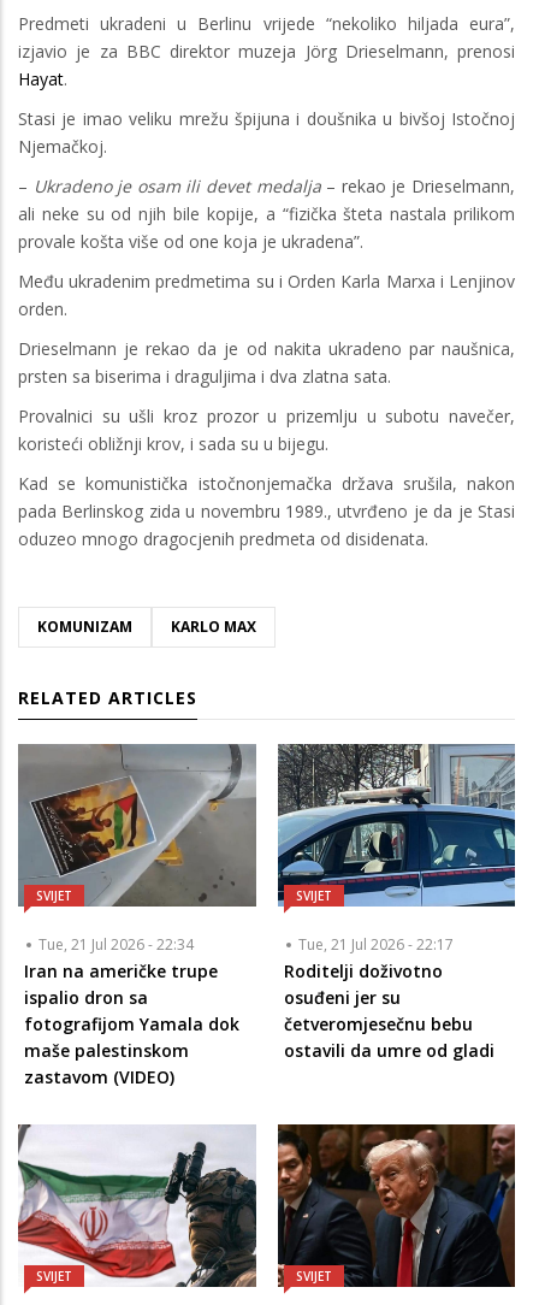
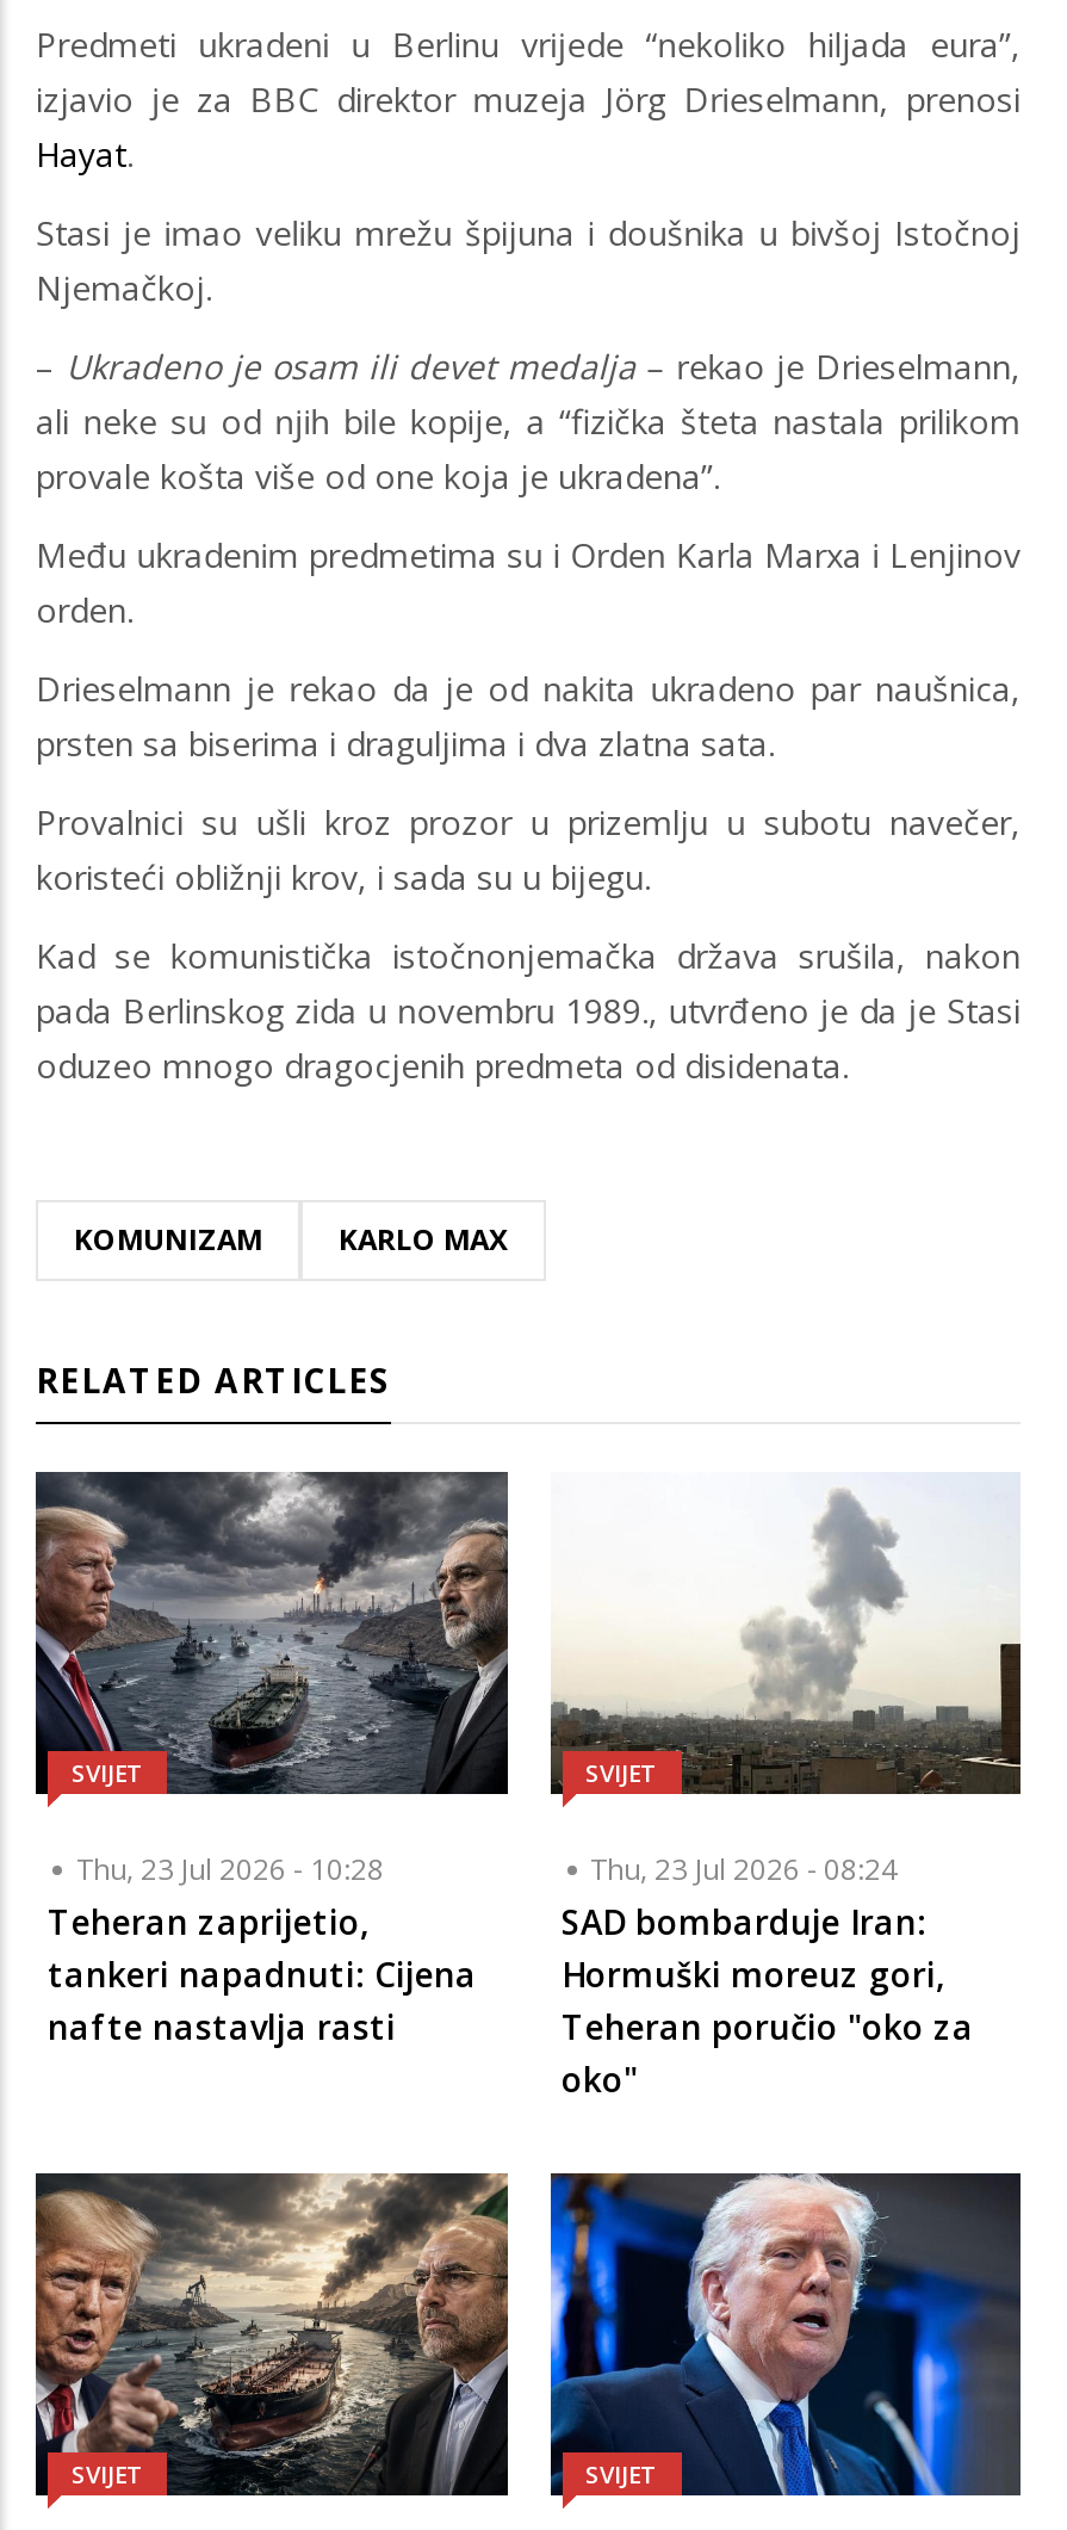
[18,744,257,1088] [image] | Tue, 21 Jul 2026 - 22:34 | Iran na američke trupe | ispalio dron sa | fotografijom Yamala dok | maše palestinskom | zastavom (VIDEO) -> [33,1472,510,2049] [image] | Thu, 23 Jul 2026 - 10:28 | Teheran zaprijetio, | tankeri napadnuti: Cijena | nafte nastavlja rasti
[277,743,516,1062] [image] | Tue, 21 Jul 2026 - 22:17 | Roditelji doživotno | osuđeni jer su | četveromjesečnu bebu | ostavili da umre od gladi -> [548,1472,1023,2102] [image] | Thu, 23 Jul 2026 - 08:24 | SAD bombarduje Iran: | Hormuški moreuz gori, | Teheran poručio "oko za | oko"
[17,1124,257,1288] [image] -> [33,2171,510,2498] [image]
[277,1123,516,1288] [image] -> [548,2171,1023,2498] [image]

